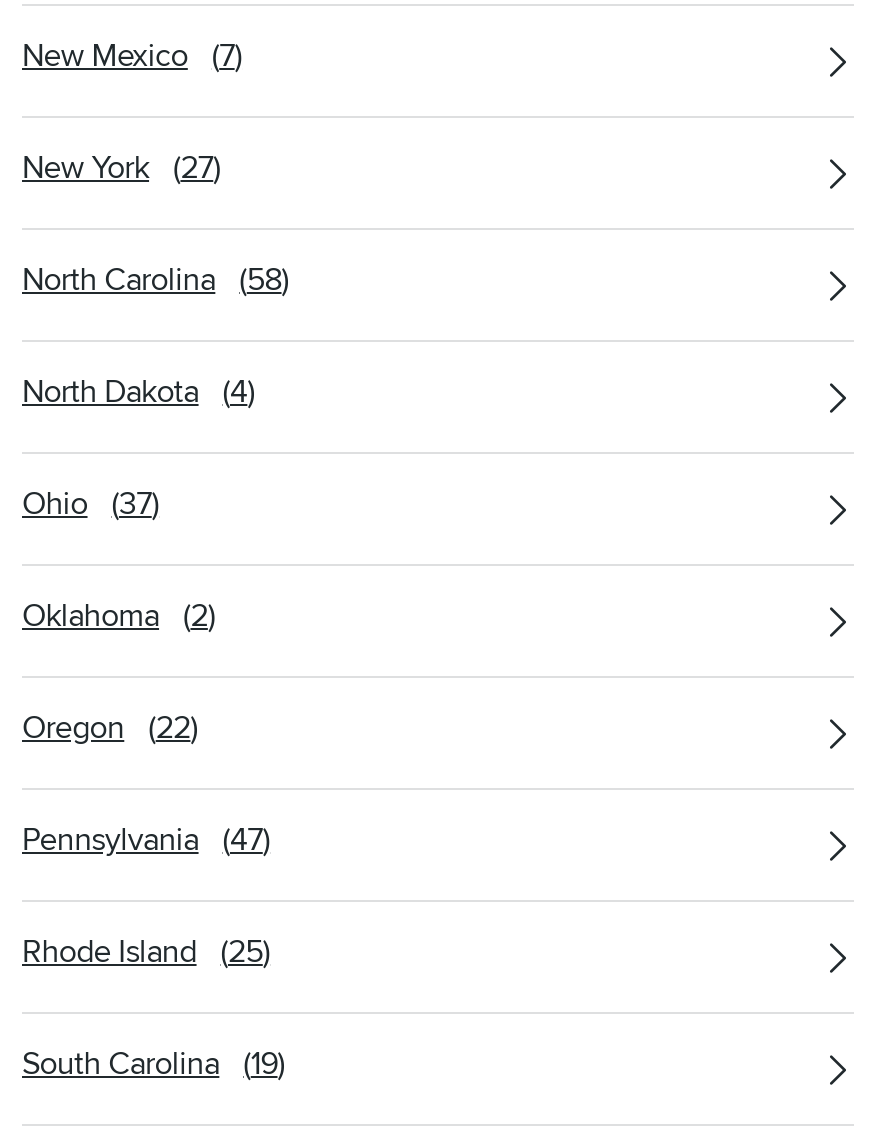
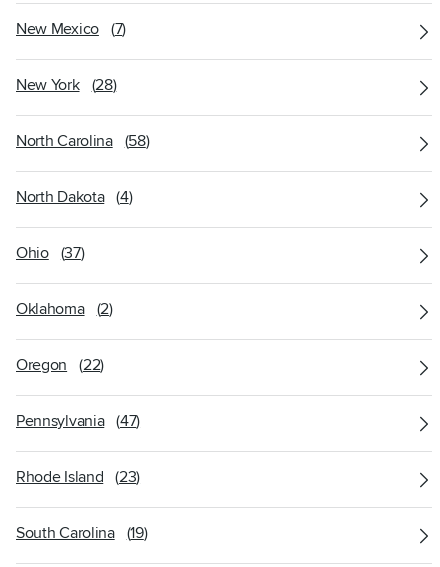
[22,148,221,188] New York (27) -> [16,75,116,95] New York (28)
[22,932,270,972] Rhode Island (25) -> [16,467,140,487] Rhode Island (23)

